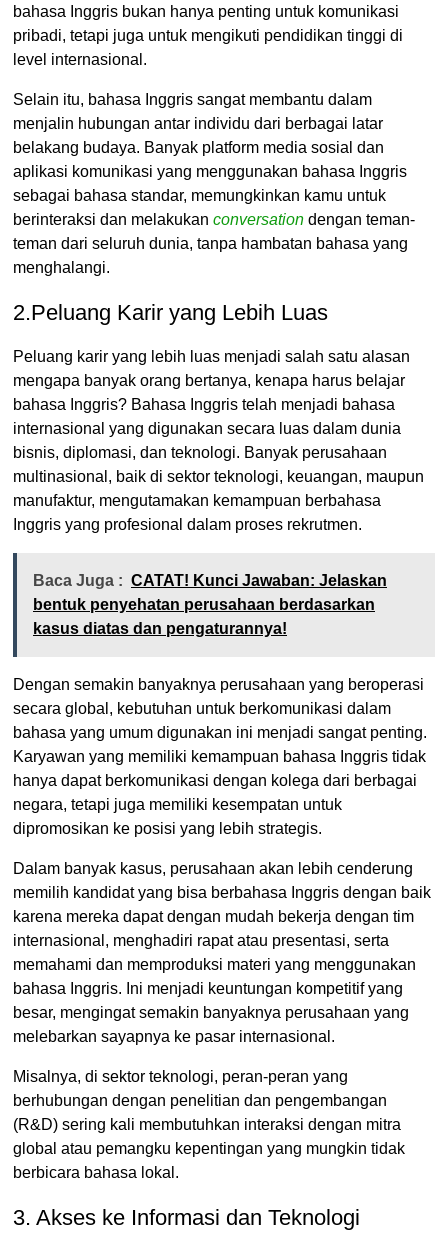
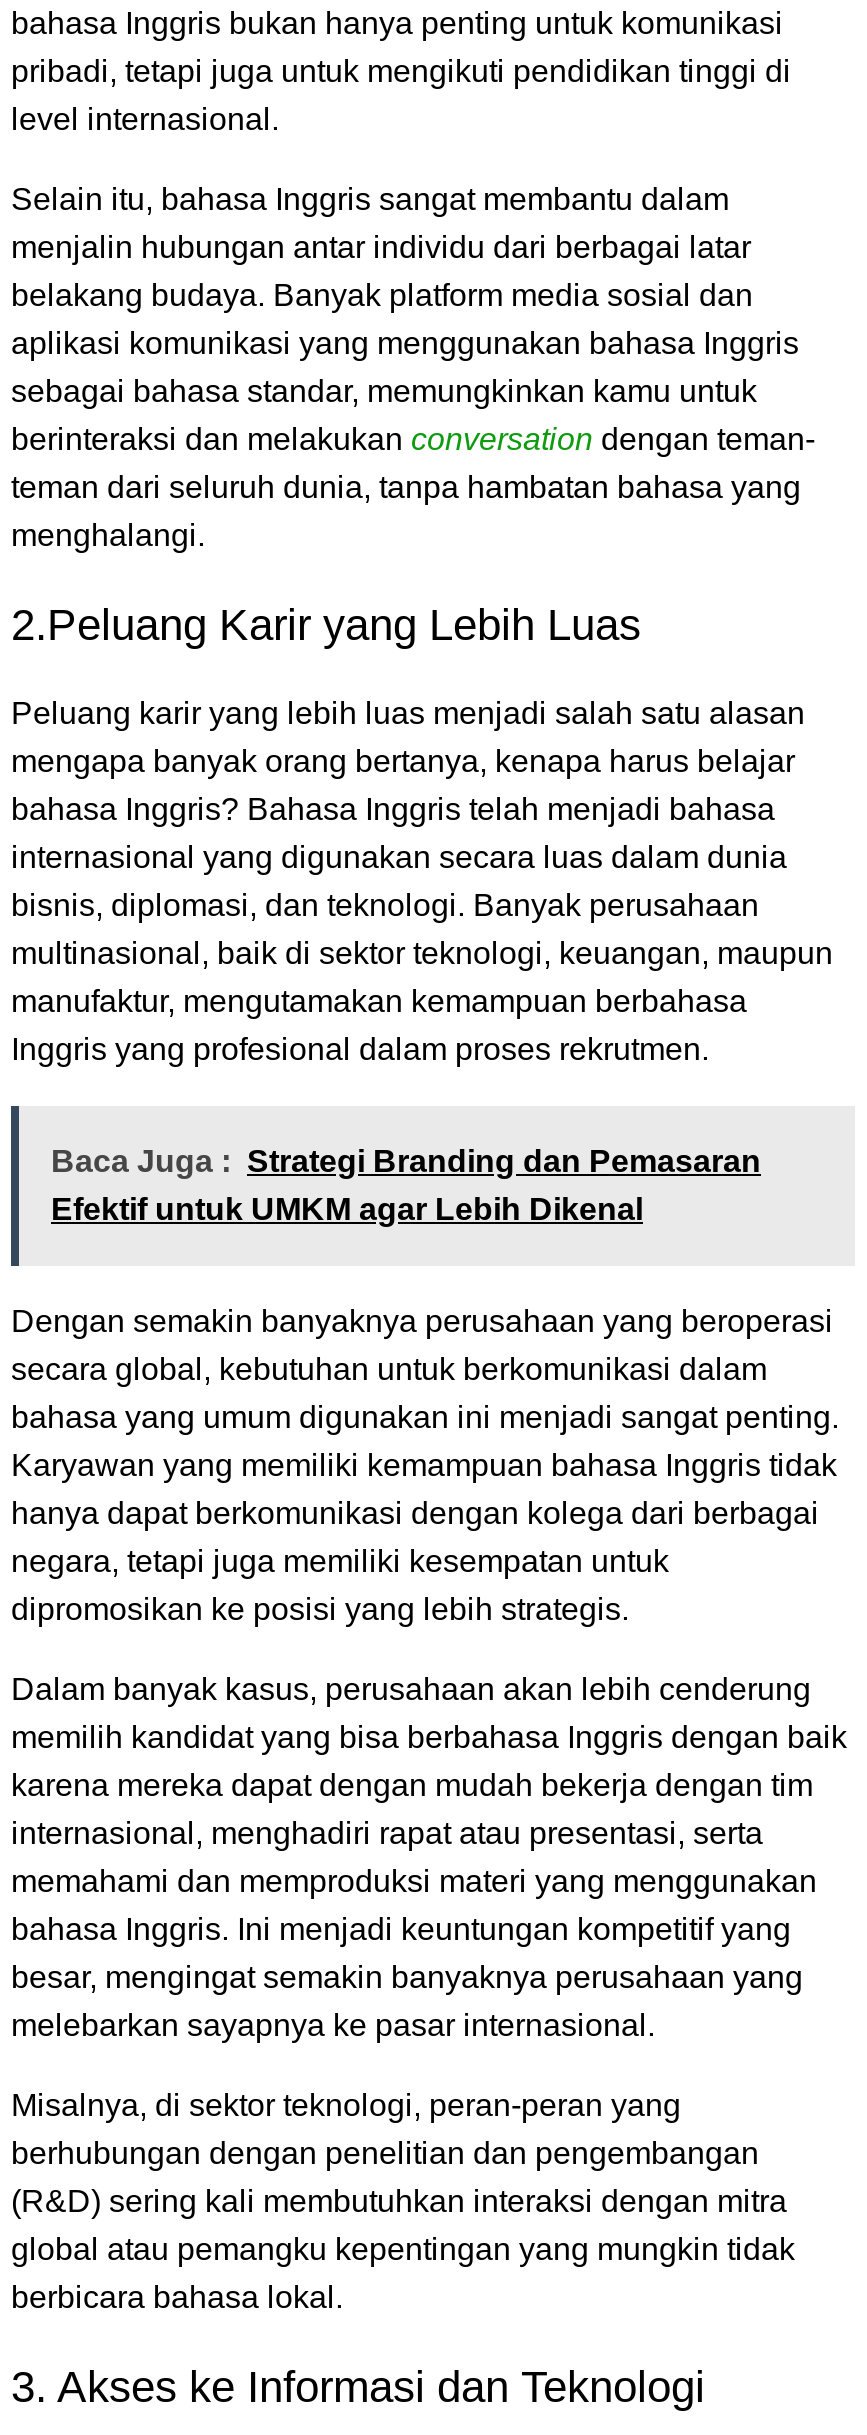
[33,572,387,637] Baca Juga : CATAT! Kunci Jawaban: Jelaskan | bentuk penyehatan perusahaan berdasarkan | kasus diatas dan pengaturannya! -> [51,1145,761,1227] Baca Juga : Strategi Branding dan Pemasaran | Efektif untuk UMKM agar Lebih Dikenal

